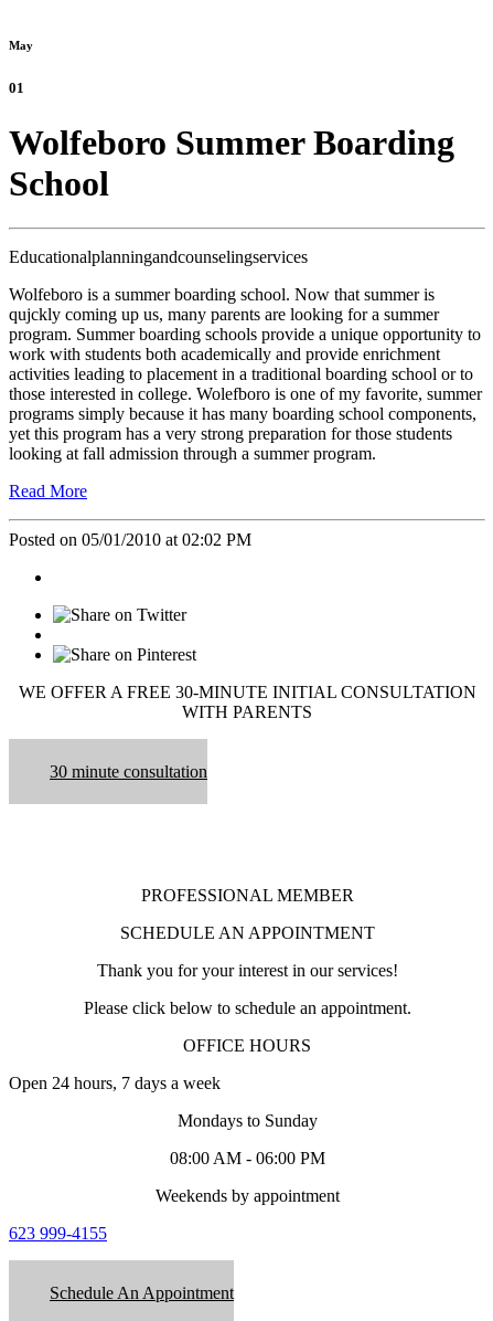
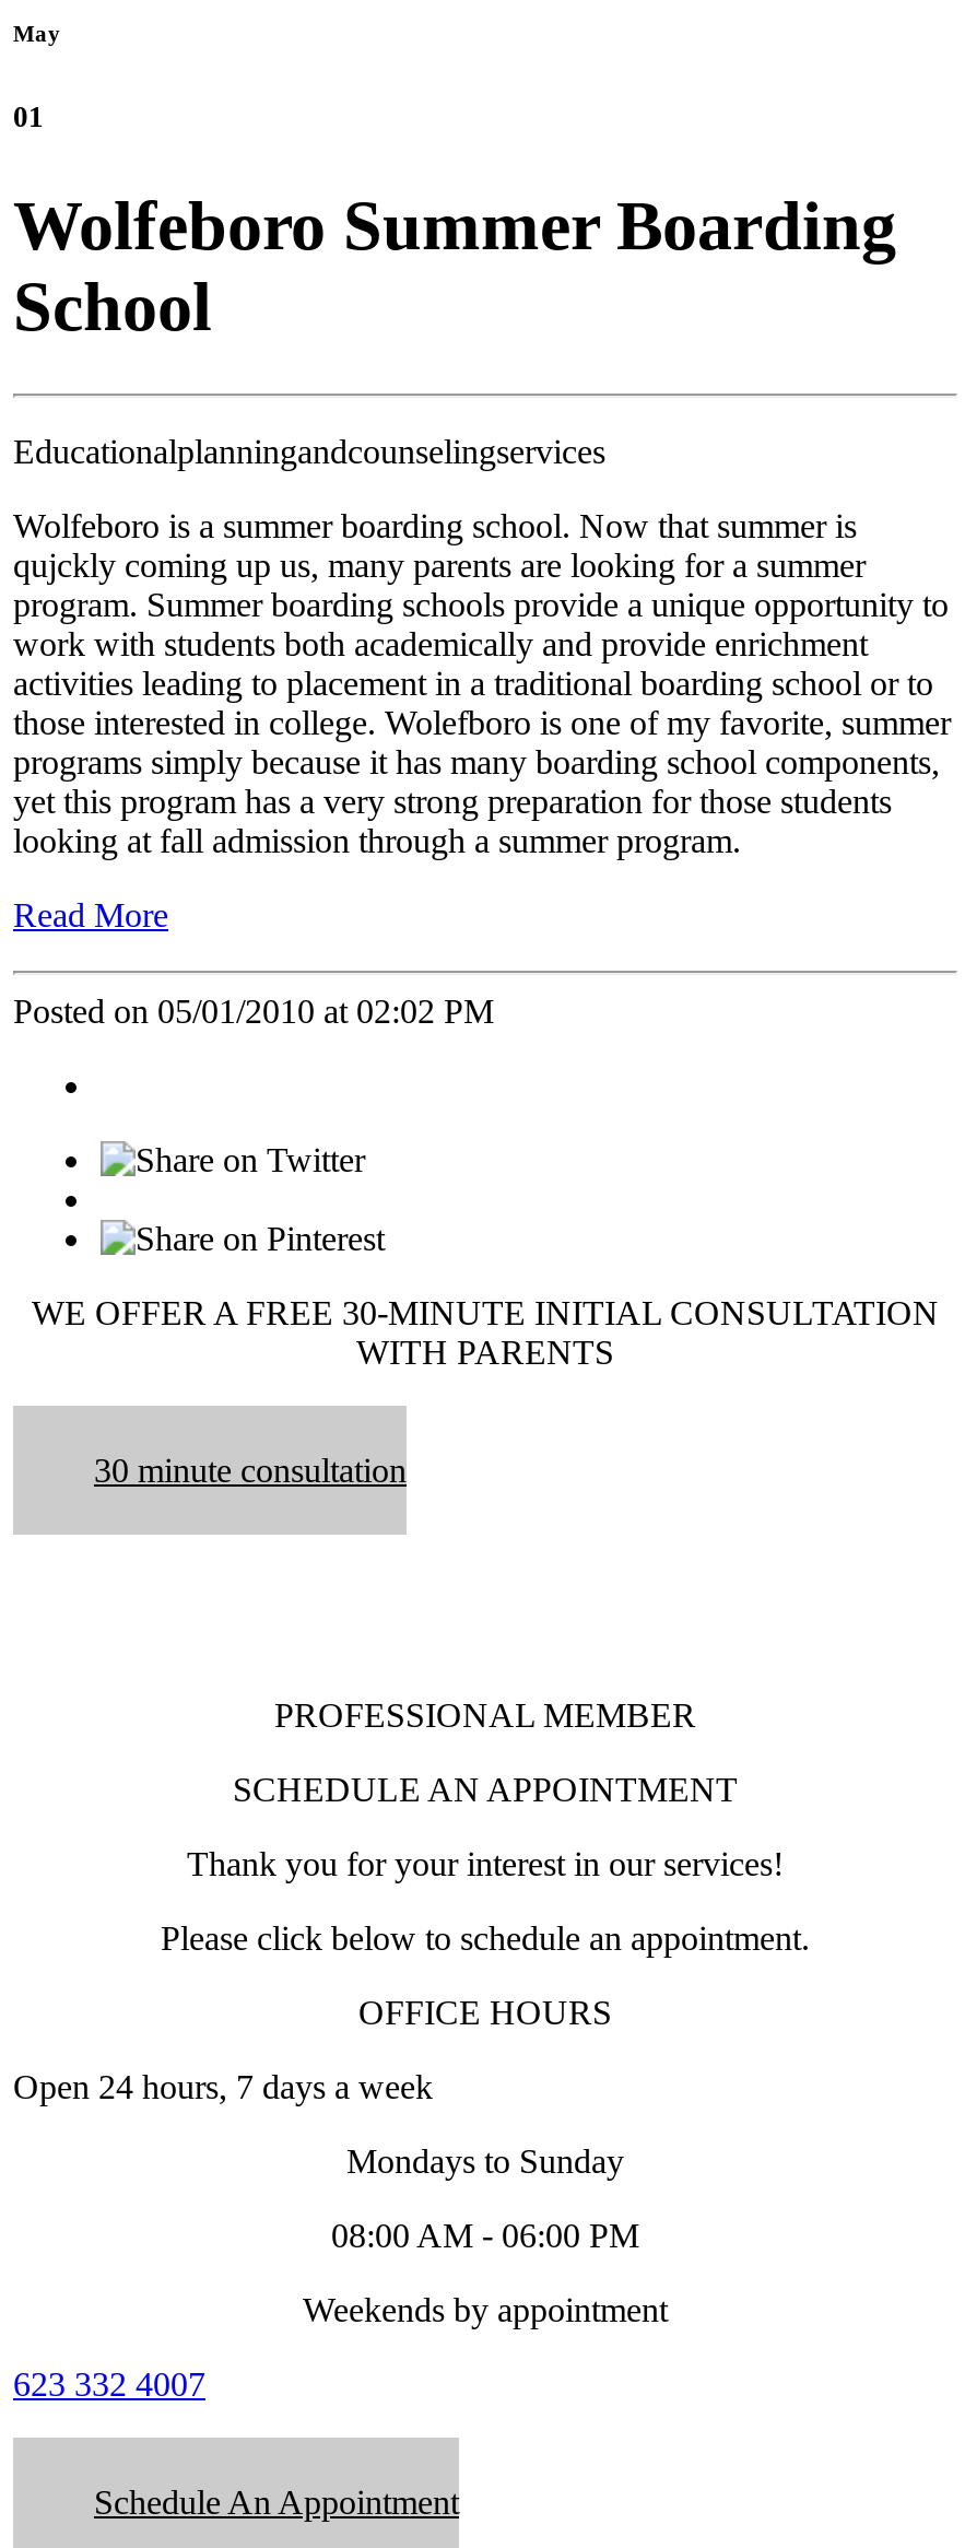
[9,1224,107,1243] 623 999-4155 -> [13,2365,205,2403] 623 332 4007

